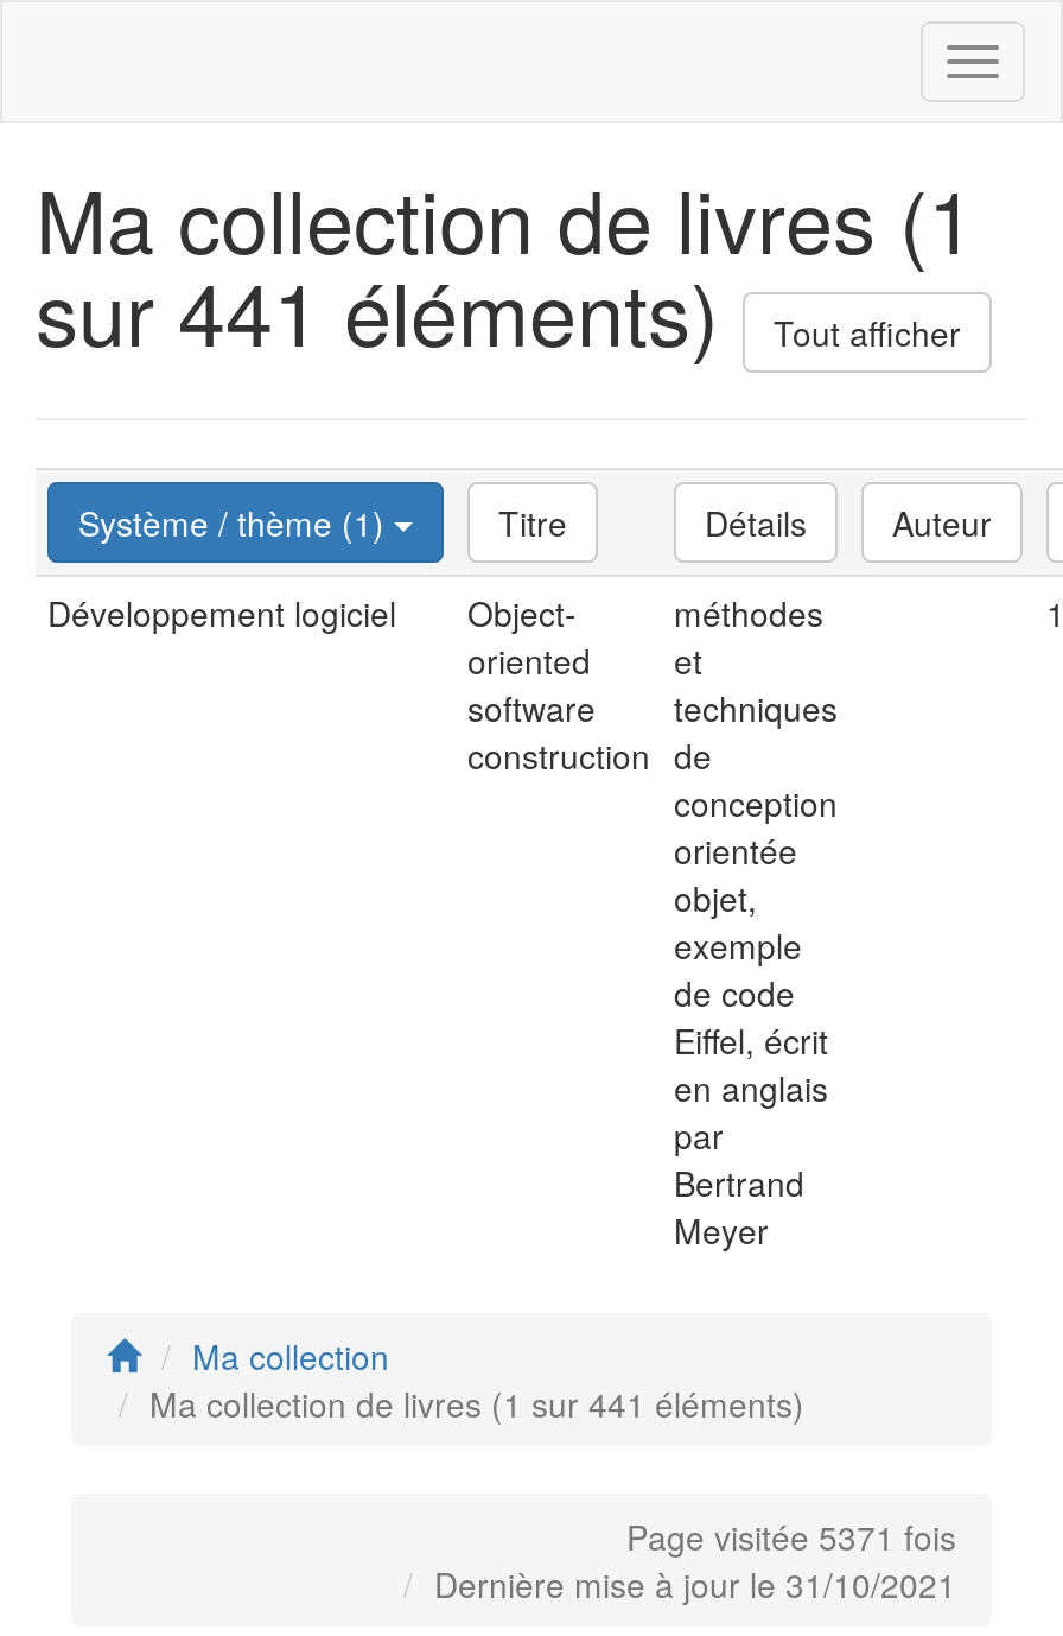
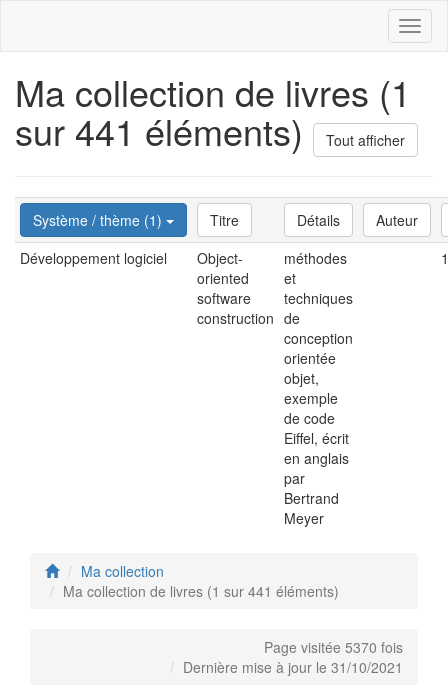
[626,1512,956,1560] Page visitée 5371 fois -> [264,637,403,657] Page visitée 5370 fois

